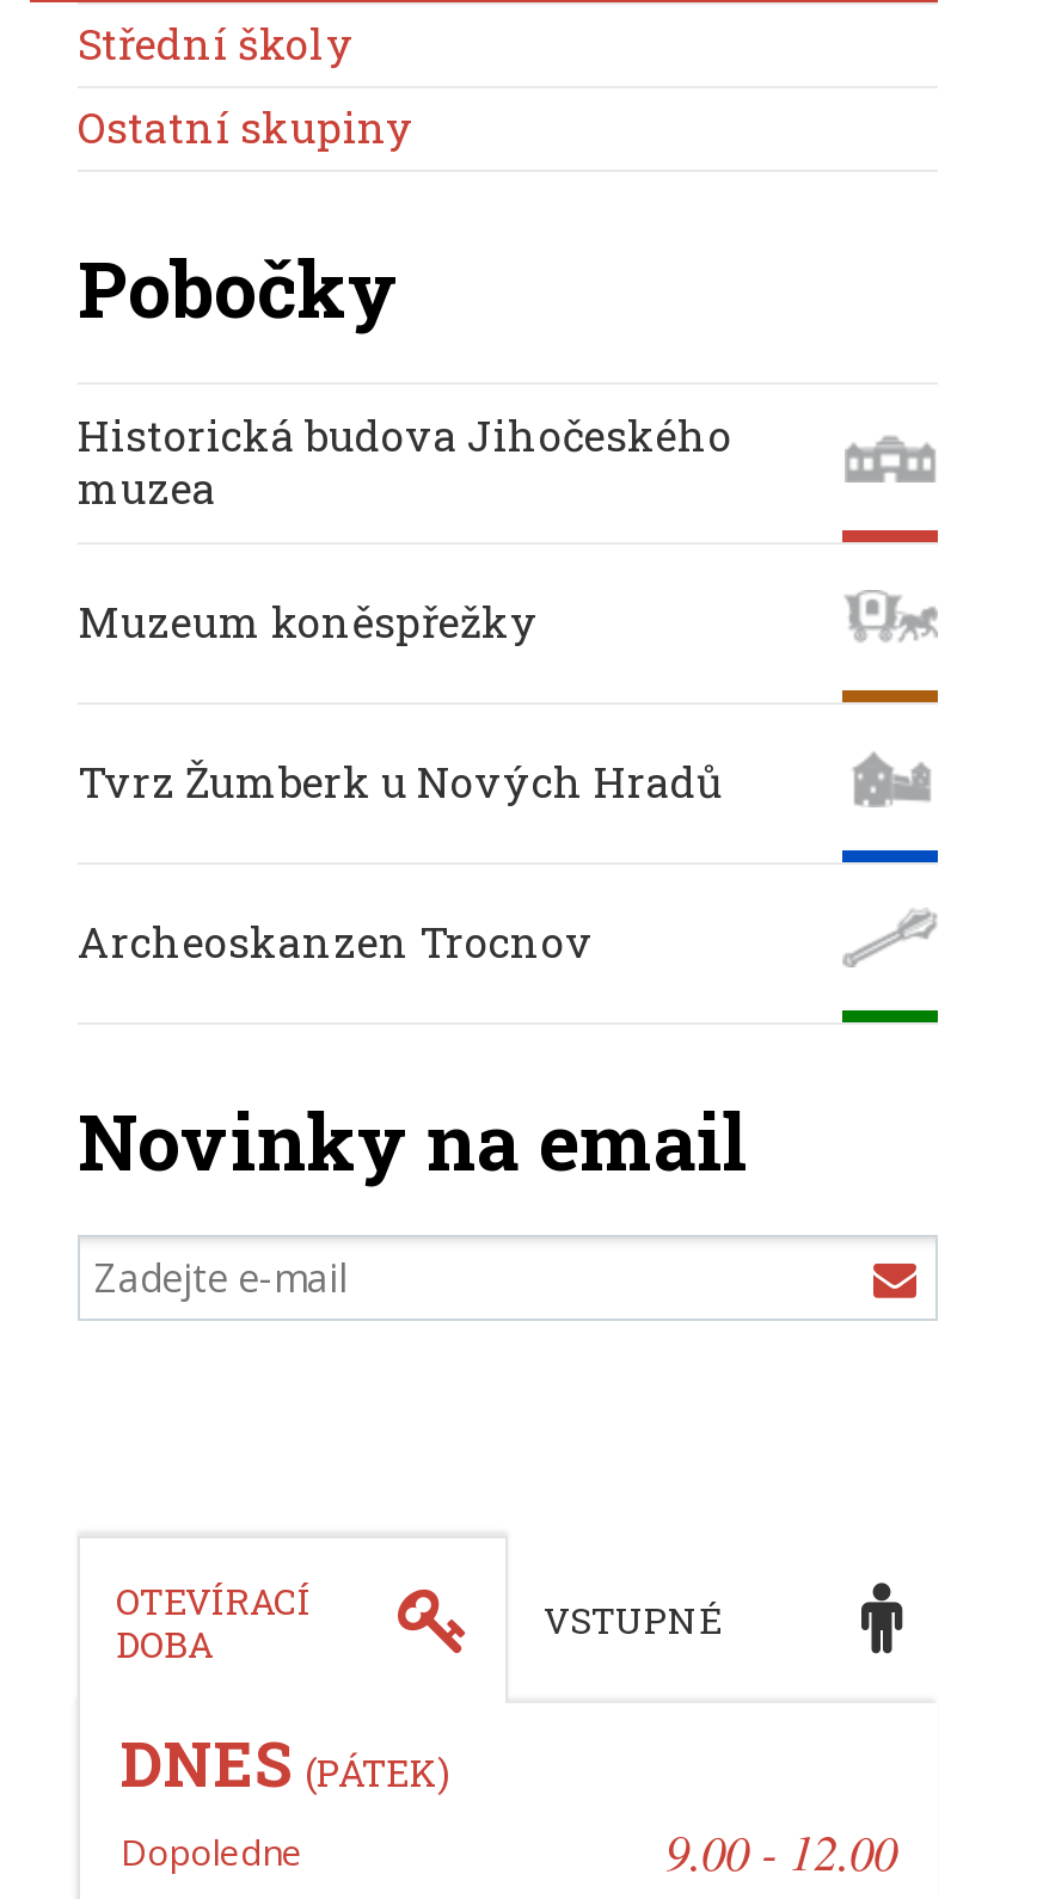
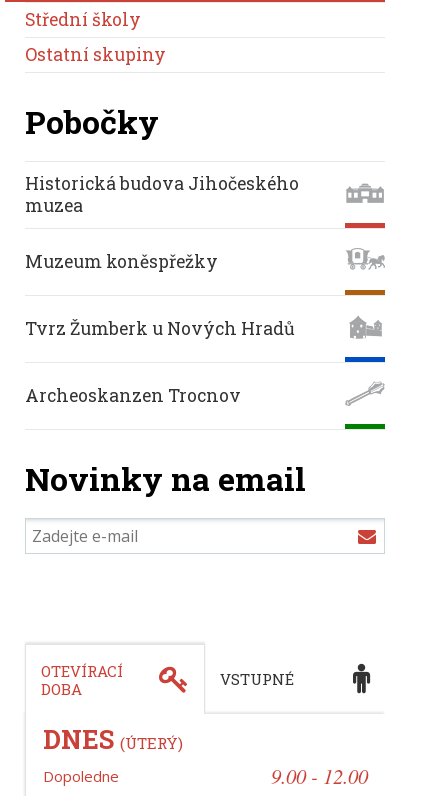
[121,1723,450,1804] DNES (PÁTEK) -> [43,722,183,756] DNES (ÚTERÝ)

